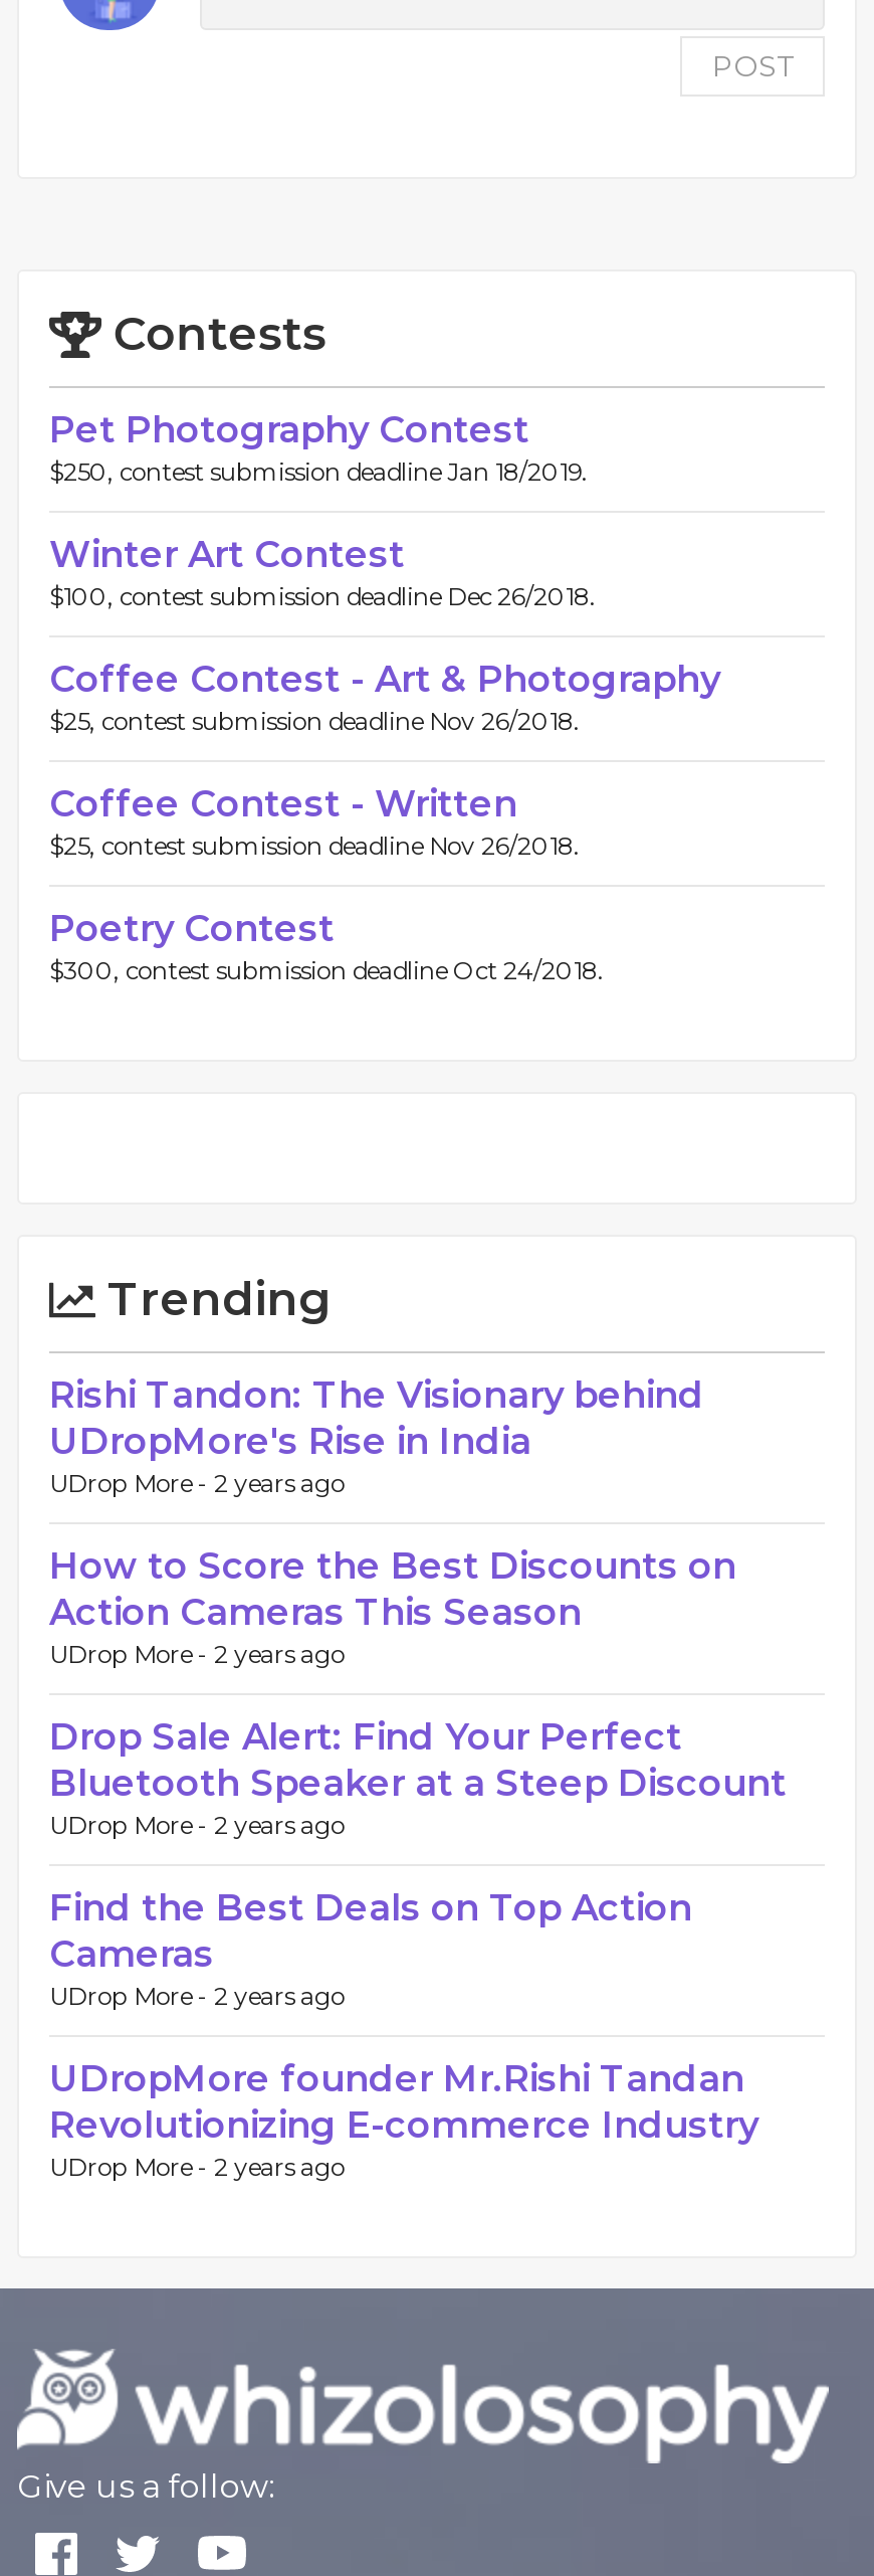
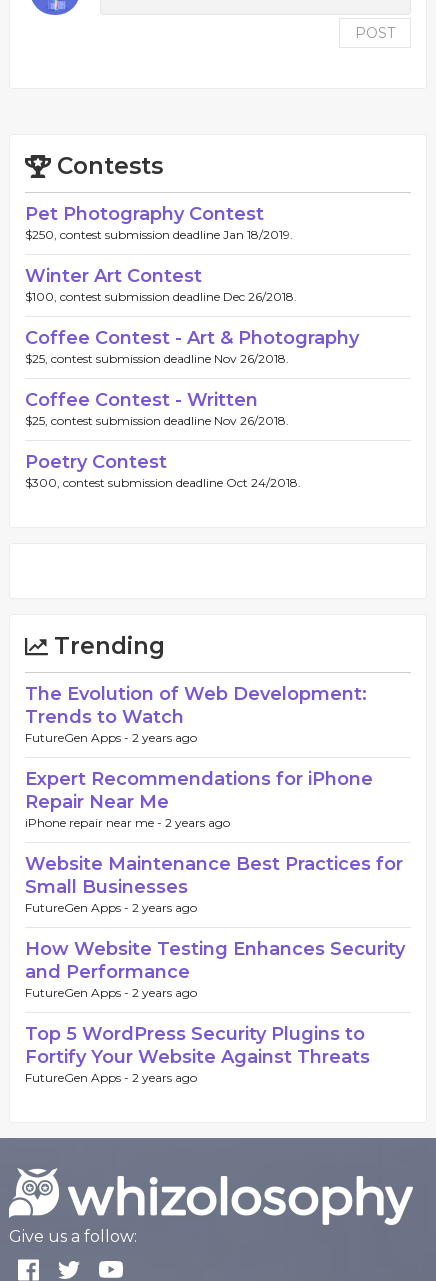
[49,1373,704,1498] Rishi Tandon: The Visionary behind | UDropMore's Rise in India | UDrop More - 2 years ago -> [25,683,367,745] The Evolution of Web Development: | Trends to Watch | FutureGen Apps - 2 years ago
[49,1544,736,1669] How to Score the Best Discounts on | Action Cameras This Season | UDrop More - 2 years ago -> [25,768,373,830] Expert Recommendations for iPhone | Repair Near Me | iPhone repair near me - 2 years ago
[49,1715,787,1840] Drop Sale Alert: Find Your Perfect | Bluetooth Speaker at a Steep Discount | UDrop More - 2 years ago -> [25,853,403,915] Website Maintenance Best Practices for | Small Businesses | FutureGen Apps - 2 years ago
[49,1886,692,2011] Find the Best Deals on Top Action | Cameras | UDrop More - 2 years ago -> [25,938,405,1000] How Website Testing Enhances Security | and Performance | FutureGen Apps - 2 years ago
[49,2057,758,2182] UDropMore founder Mr.Rishi Tandan | Revolutionizing E-commerce Industry | UDrop More - 2 years ago -> [25,1023,370,1085] Top 5 WordPress Security Plugins to | Fortify Your Website Against Threats | FutureGen Apps - 2 years ago

